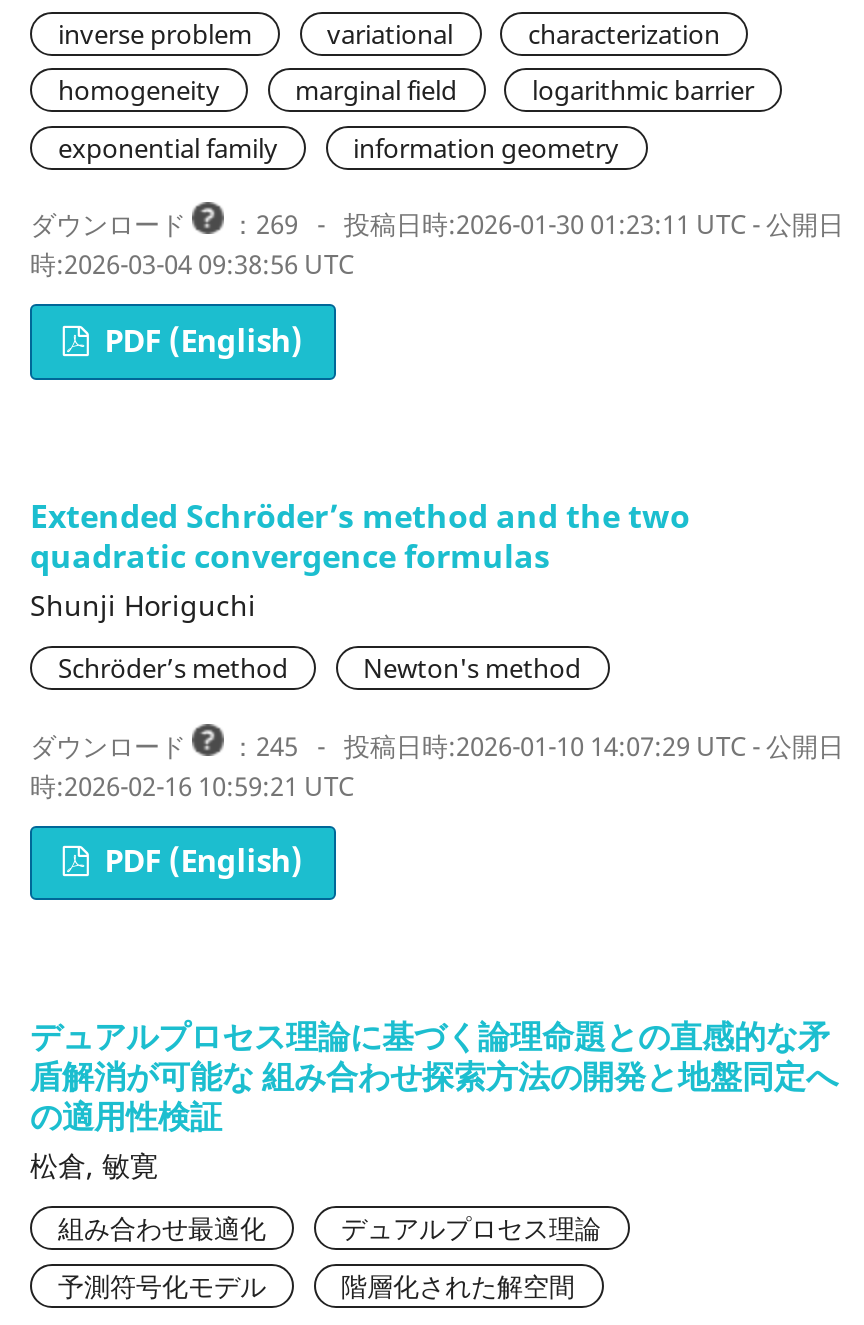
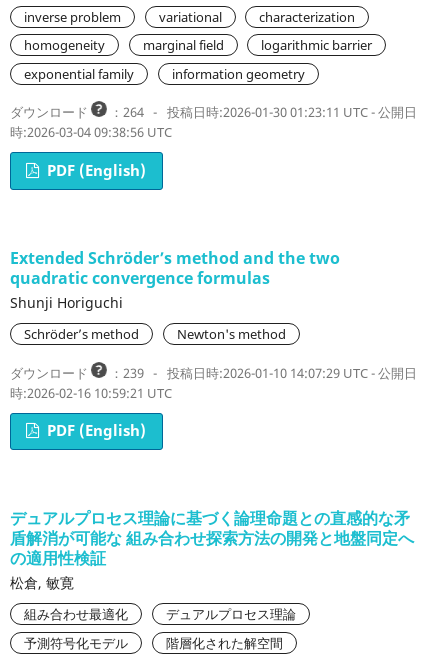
[230,207,844,243] ：269 - 投稿日時:2026-01-30 01:23:11 UTC - 公開日 -> [110,103,417,121] ：264 - 投稿日時:2026-01-30 01:23:11 UTC - 公開日
[230,727,844,763] ：245 - 投稿日時:2026-01-10 14:07:29 UTC - 公開日 -> [110,364,417,382] ：239 - 投稿日時:2026-01-10 14:07:29 UTC - 公開日

